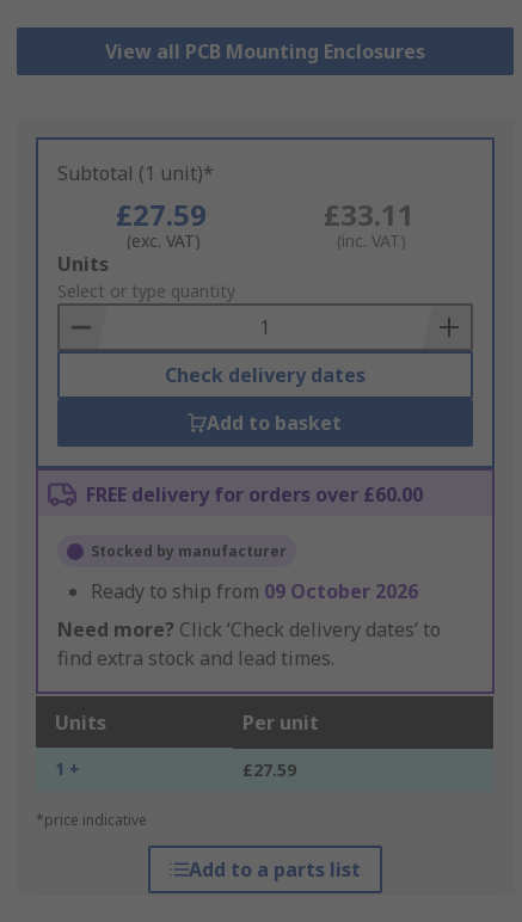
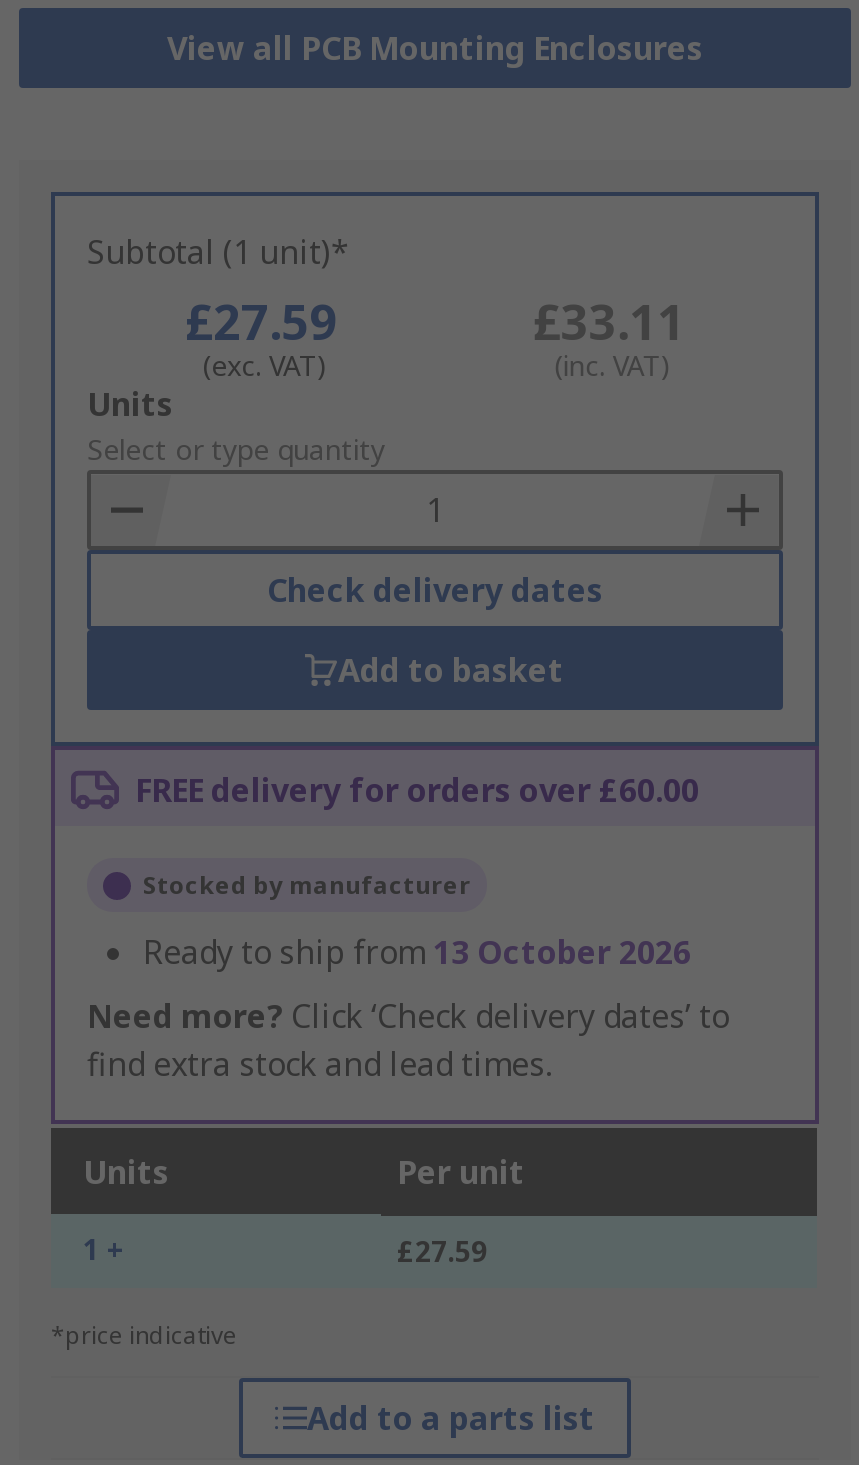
[91,579,418,605] Ready to ship from 09 October 2026 -> [143,931,691,975] Ready to ship from 13 October 2026

